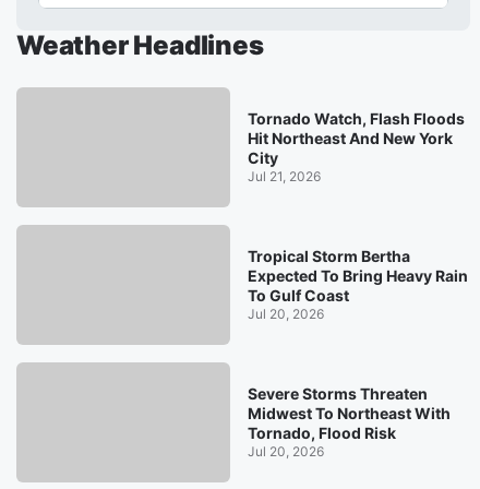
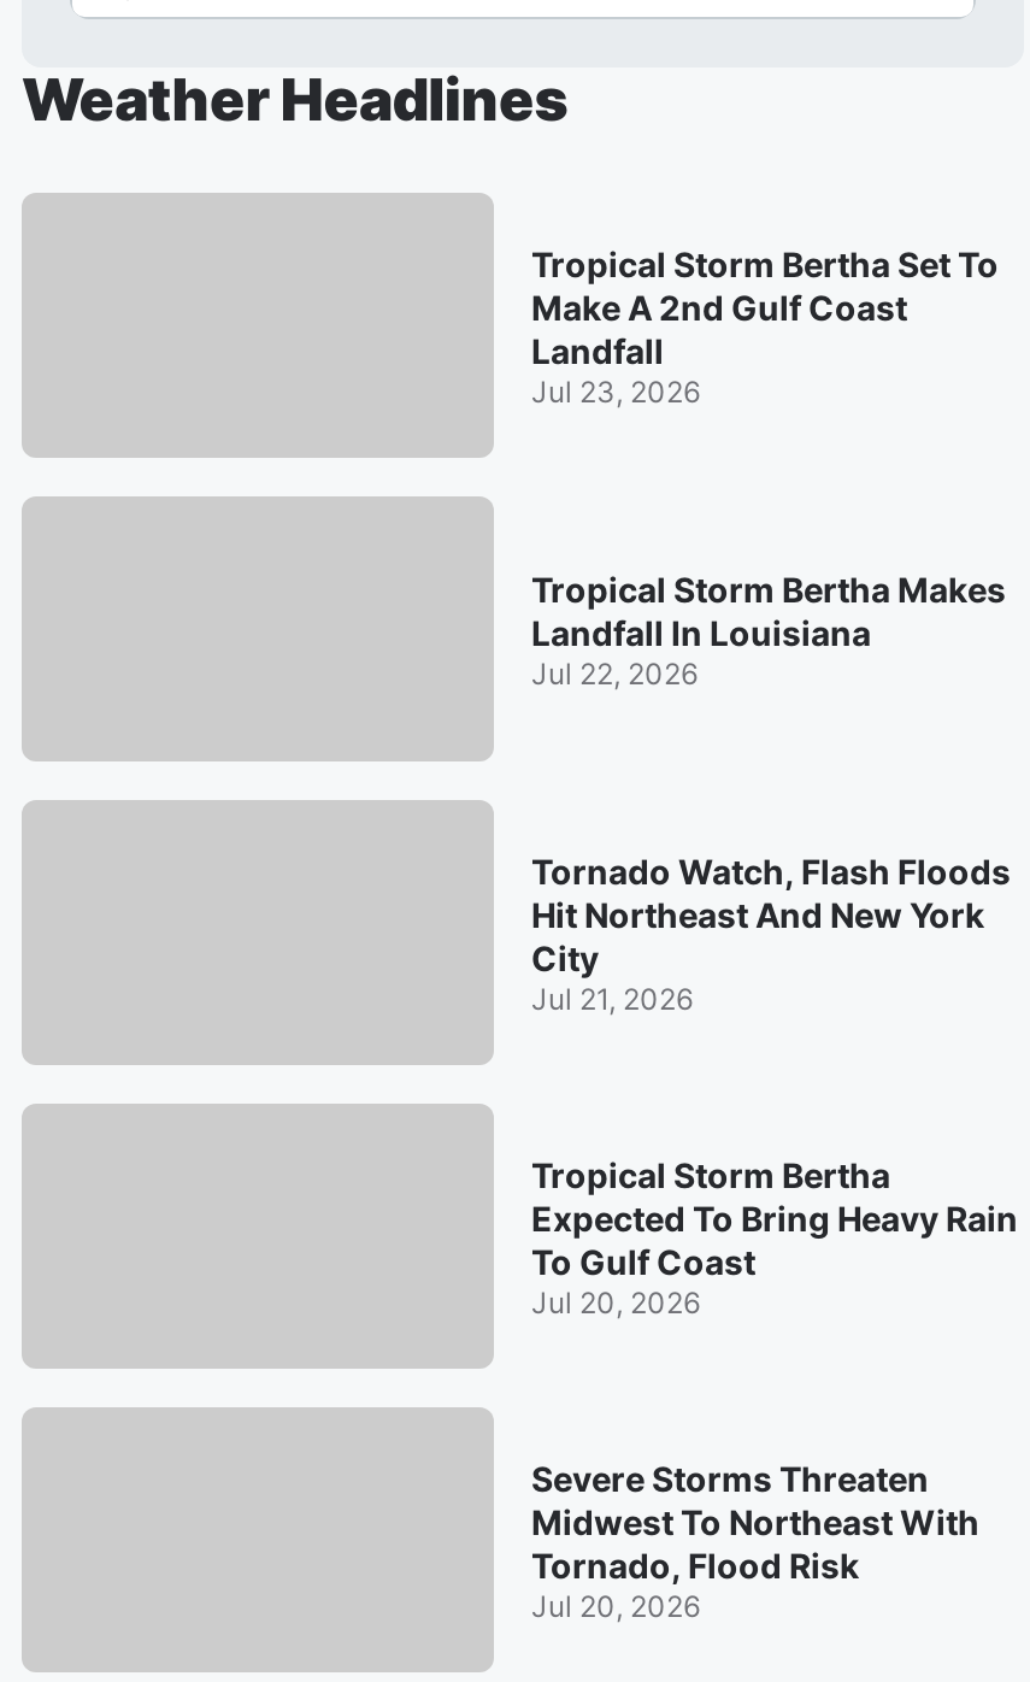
none -> [531,242,999,408] Tropical Storm Bertha Set To | Make A 2nd Gulf Coast | Landfall | Jul 23, 2026
none -> [531,567,1006,690] Tropical Storm Bertha Makes | Landfall In Louisiana | Jul 22, 2026

